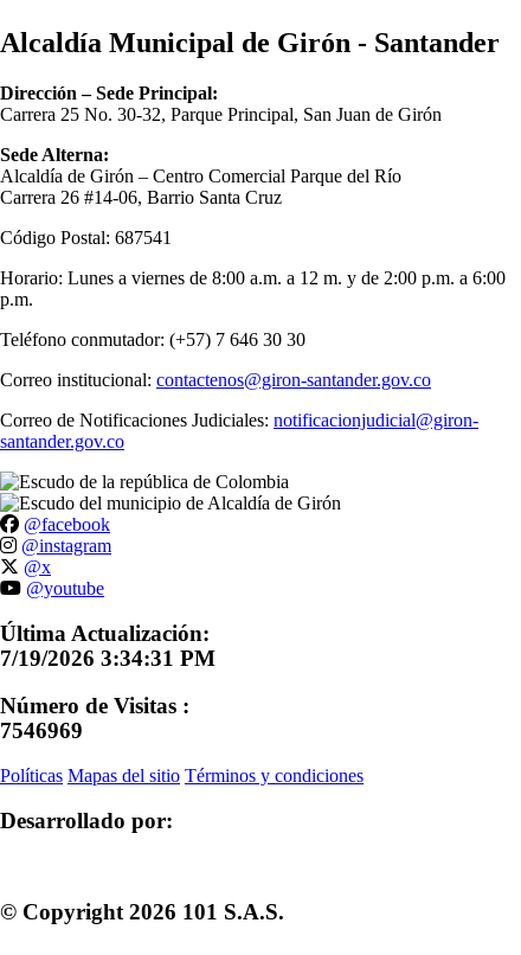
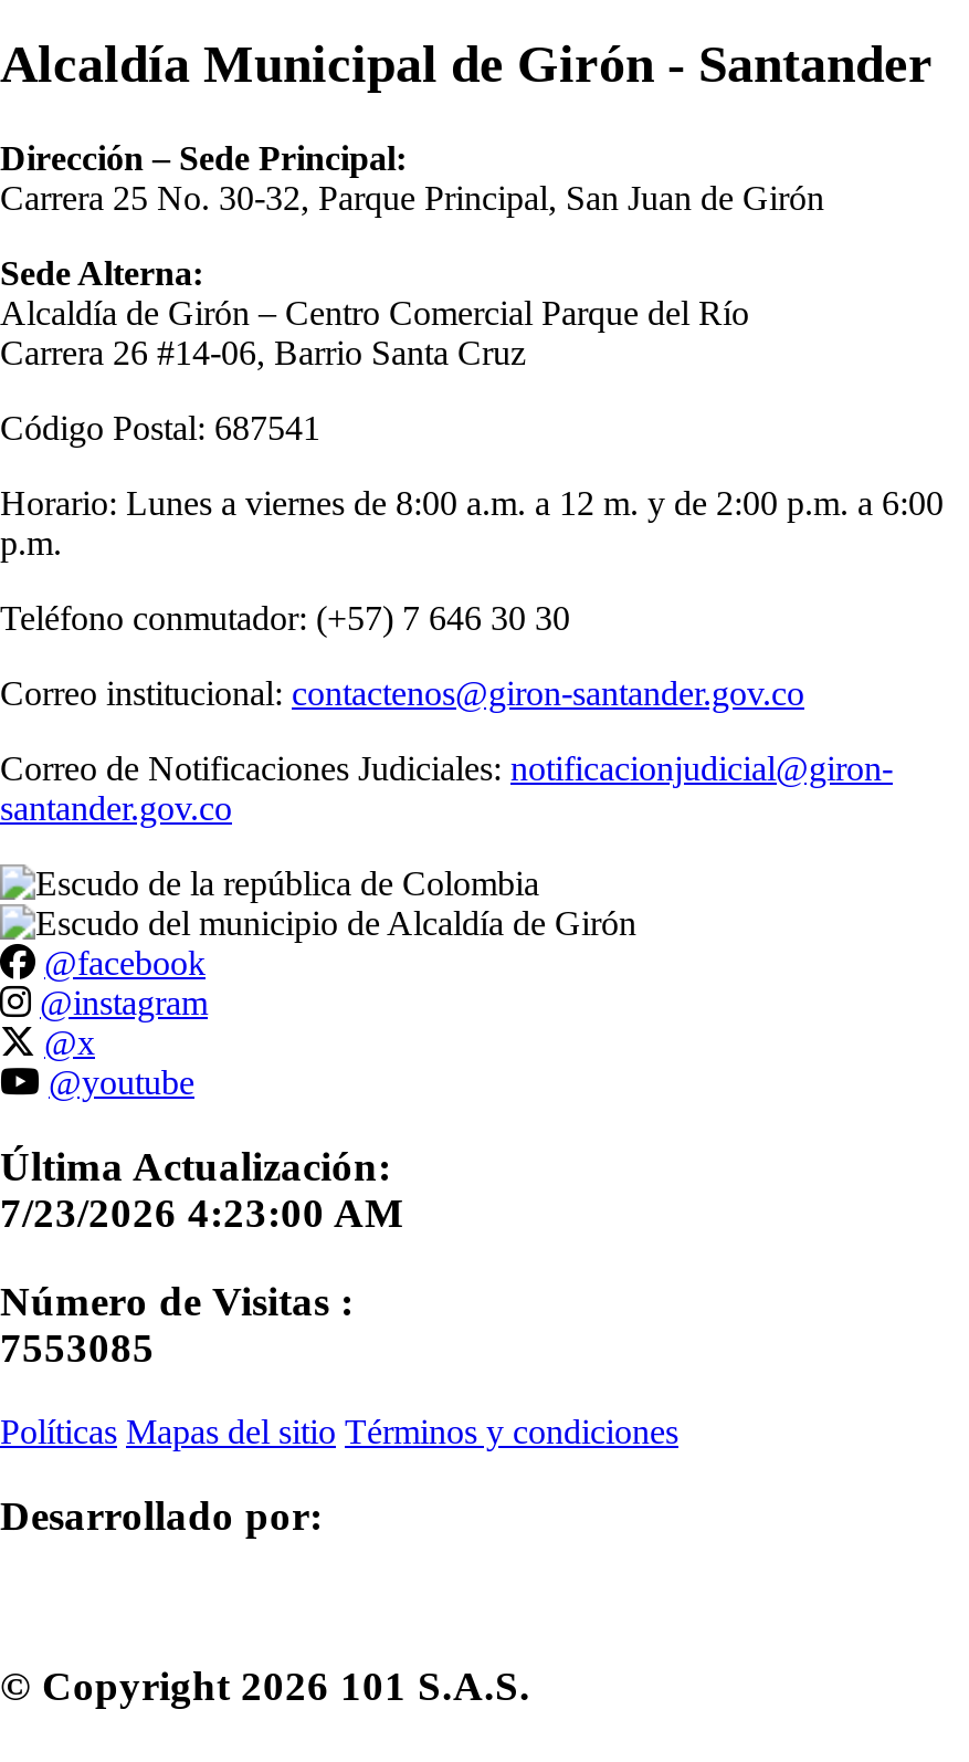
[0,646,216,671] 7/19/2026 3:34:31 PM -> [0,1190,404,1236] 7/23/2026 4:23:00 AM
[0,718,83,743] 7546969 -> [0,1324,155,1371] 7553085

